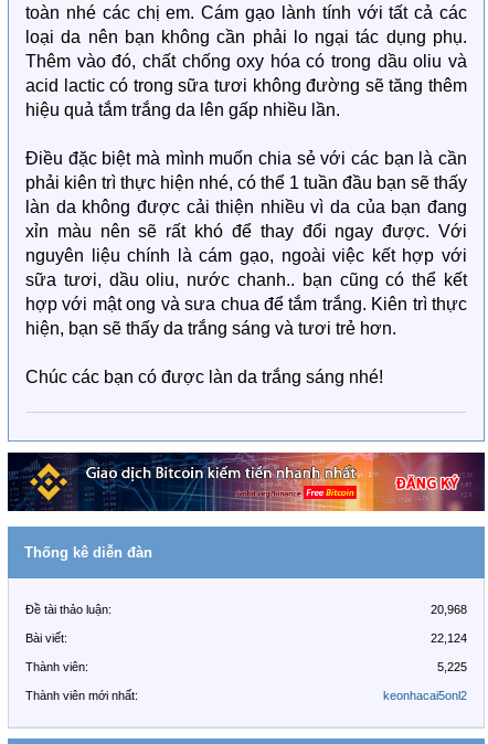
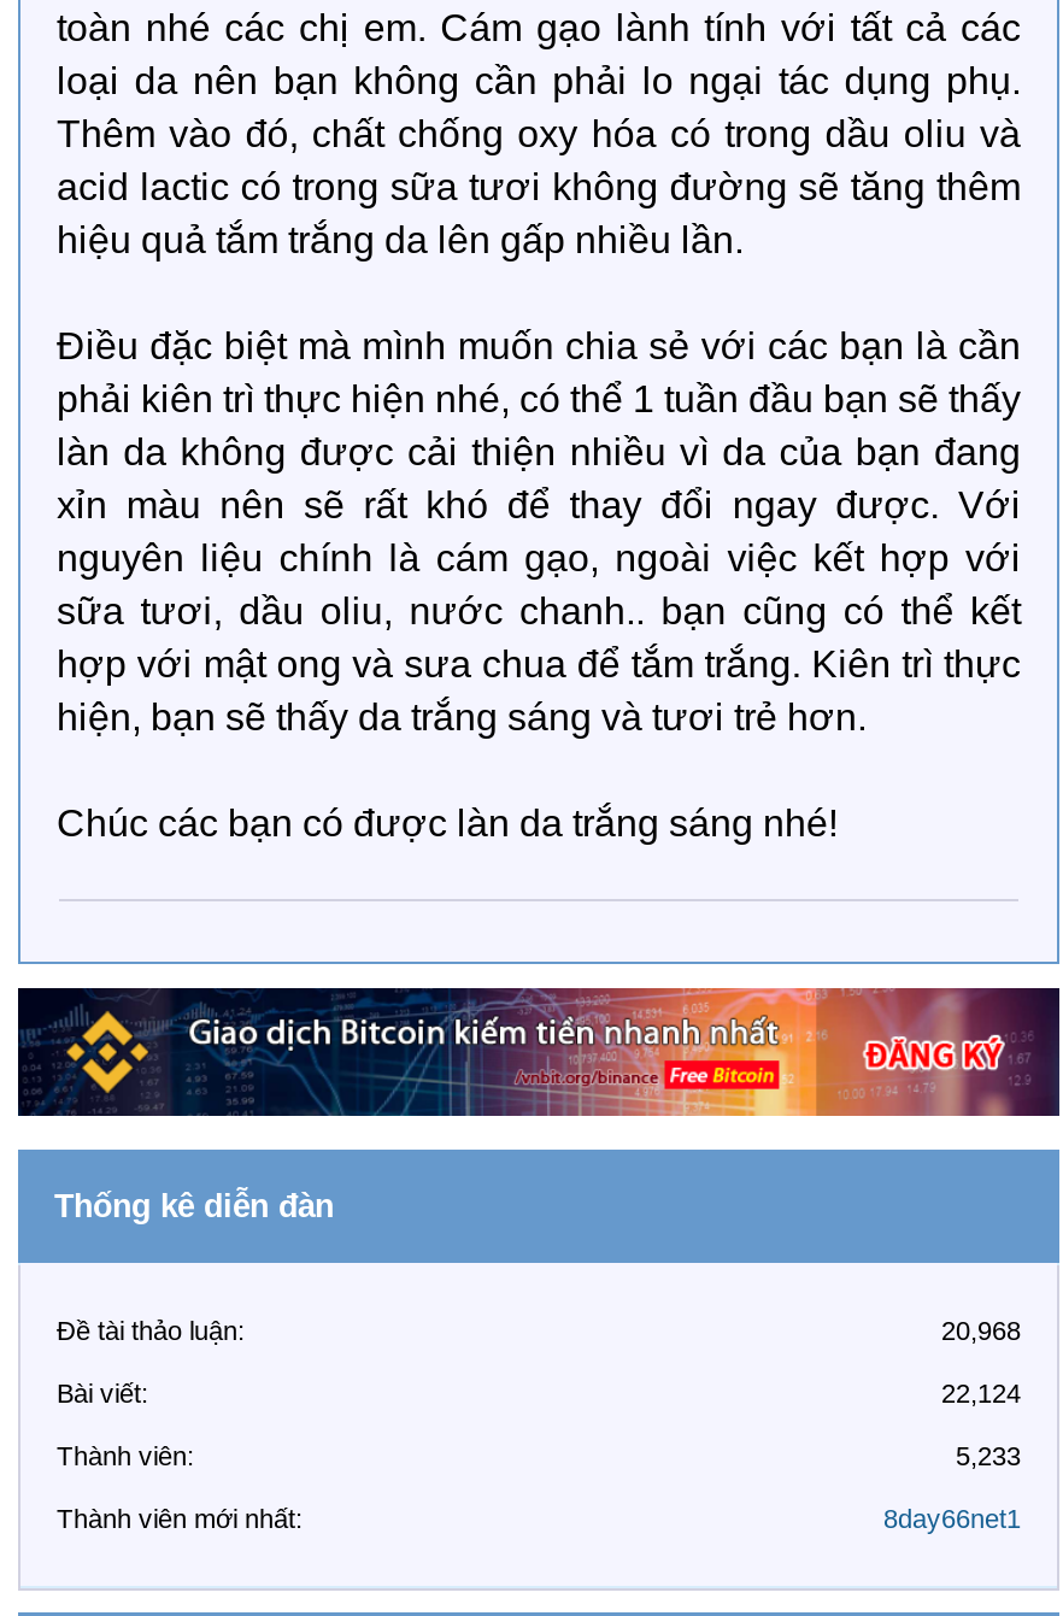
[437,660,467,674] 5,225 -> [956,1442,1021,1471] 5,233
[383,689,467,702] keonhacai5onl2 -> [883,1505,1021,1534] 8day66net1

